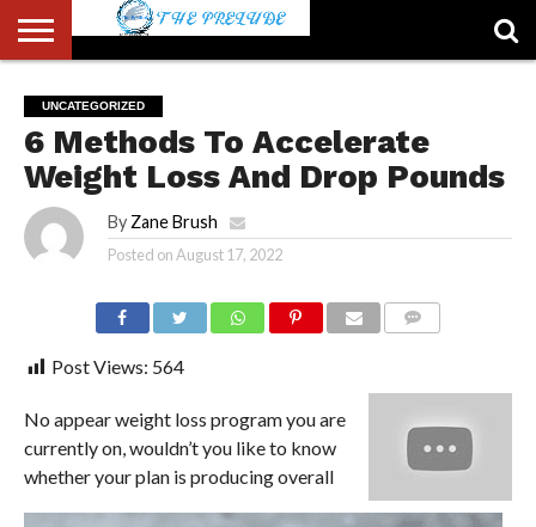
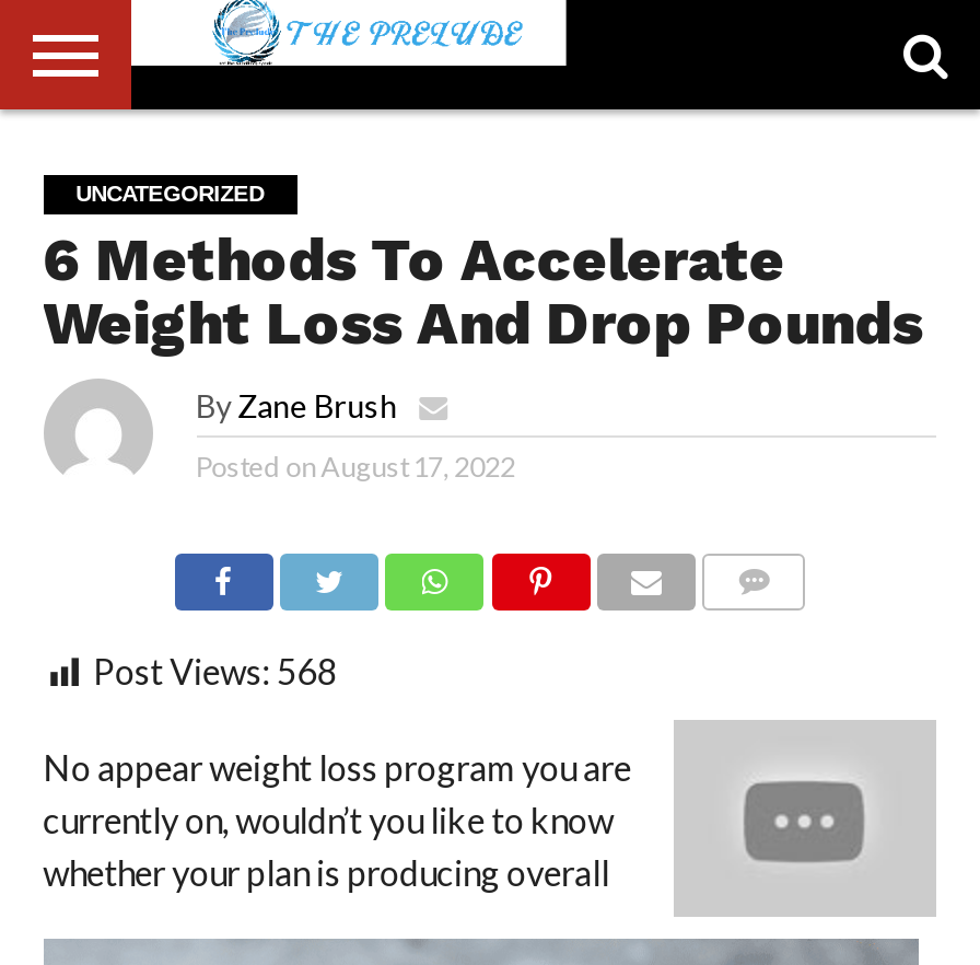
[51,355,184,378] Post Views: 564 -> [93,650,336,691] Post Views: 568

